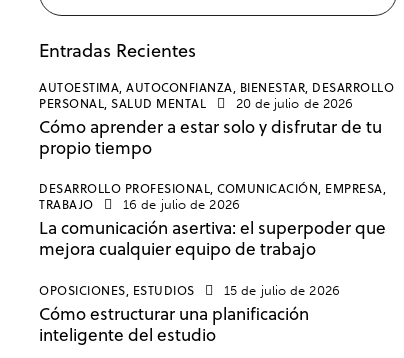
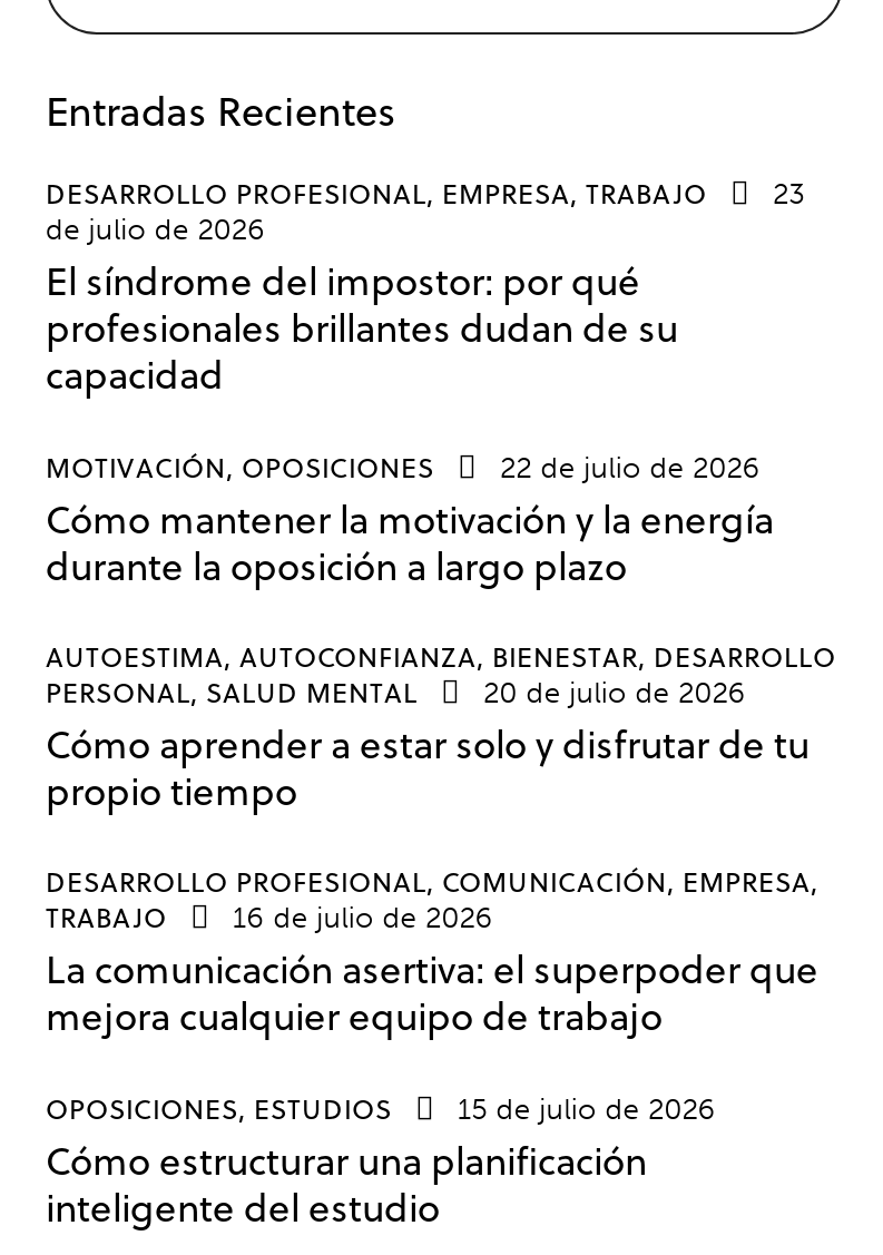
none -> [46,175,804,593] DESARROLLO PROFESIONAL, EMPRESA, TRABAJO | 23 | de julio de 2026 | El síndrome del impostor: por qué | profesionales brillantes dudan de su | capacidad | MOTIVACIÓN, OPOSICIONES | 22 de julio de 2026 | Cómo mantener la motivación y la energía | durante la oposición a largo plazo

